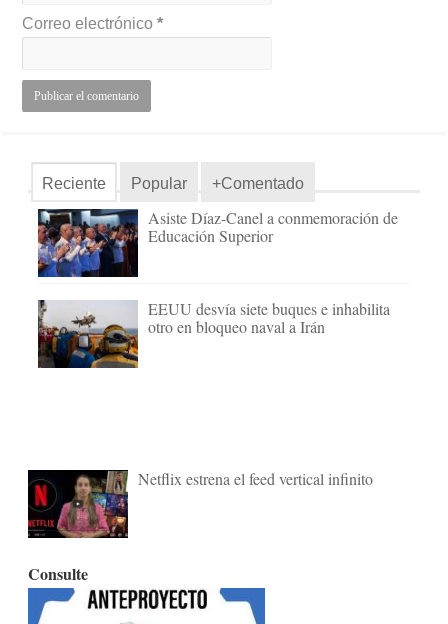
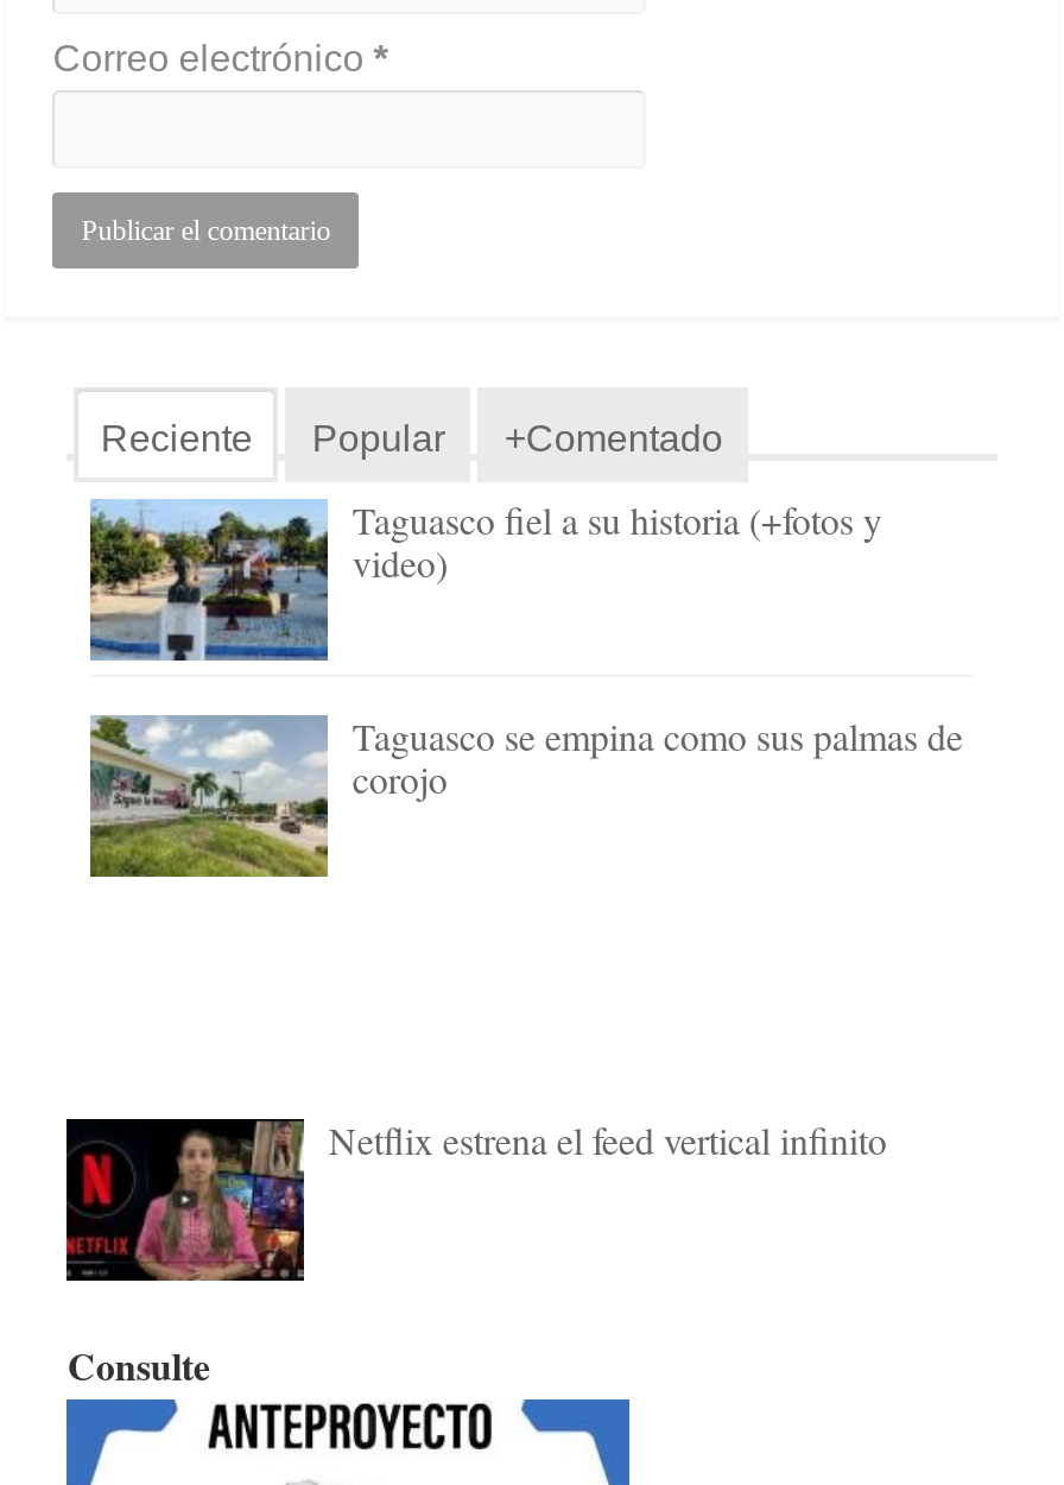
[37,207,398,278] [image] | Asiste Díaz-Canel a conmemoración de | Educación Superior -> [88,494,882,663] [image] | Taguasco fiel a su historia (+fotos y | video)
[38,298,390,369] [image] | EEUU desvía siete buques e inhabilita | otro en bloqueo naval a Irán -> [88,710,963,879] [image] | Taguasco se empina como sus palmas de | corojo

